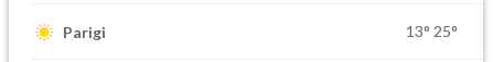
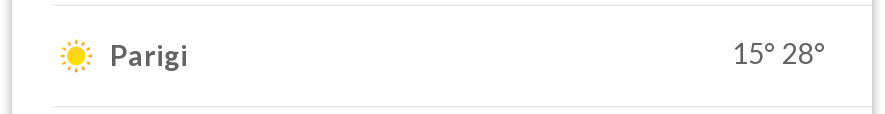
[406,21,458,40] 13° 25° -> [732,37,826,71] 15° 28°

